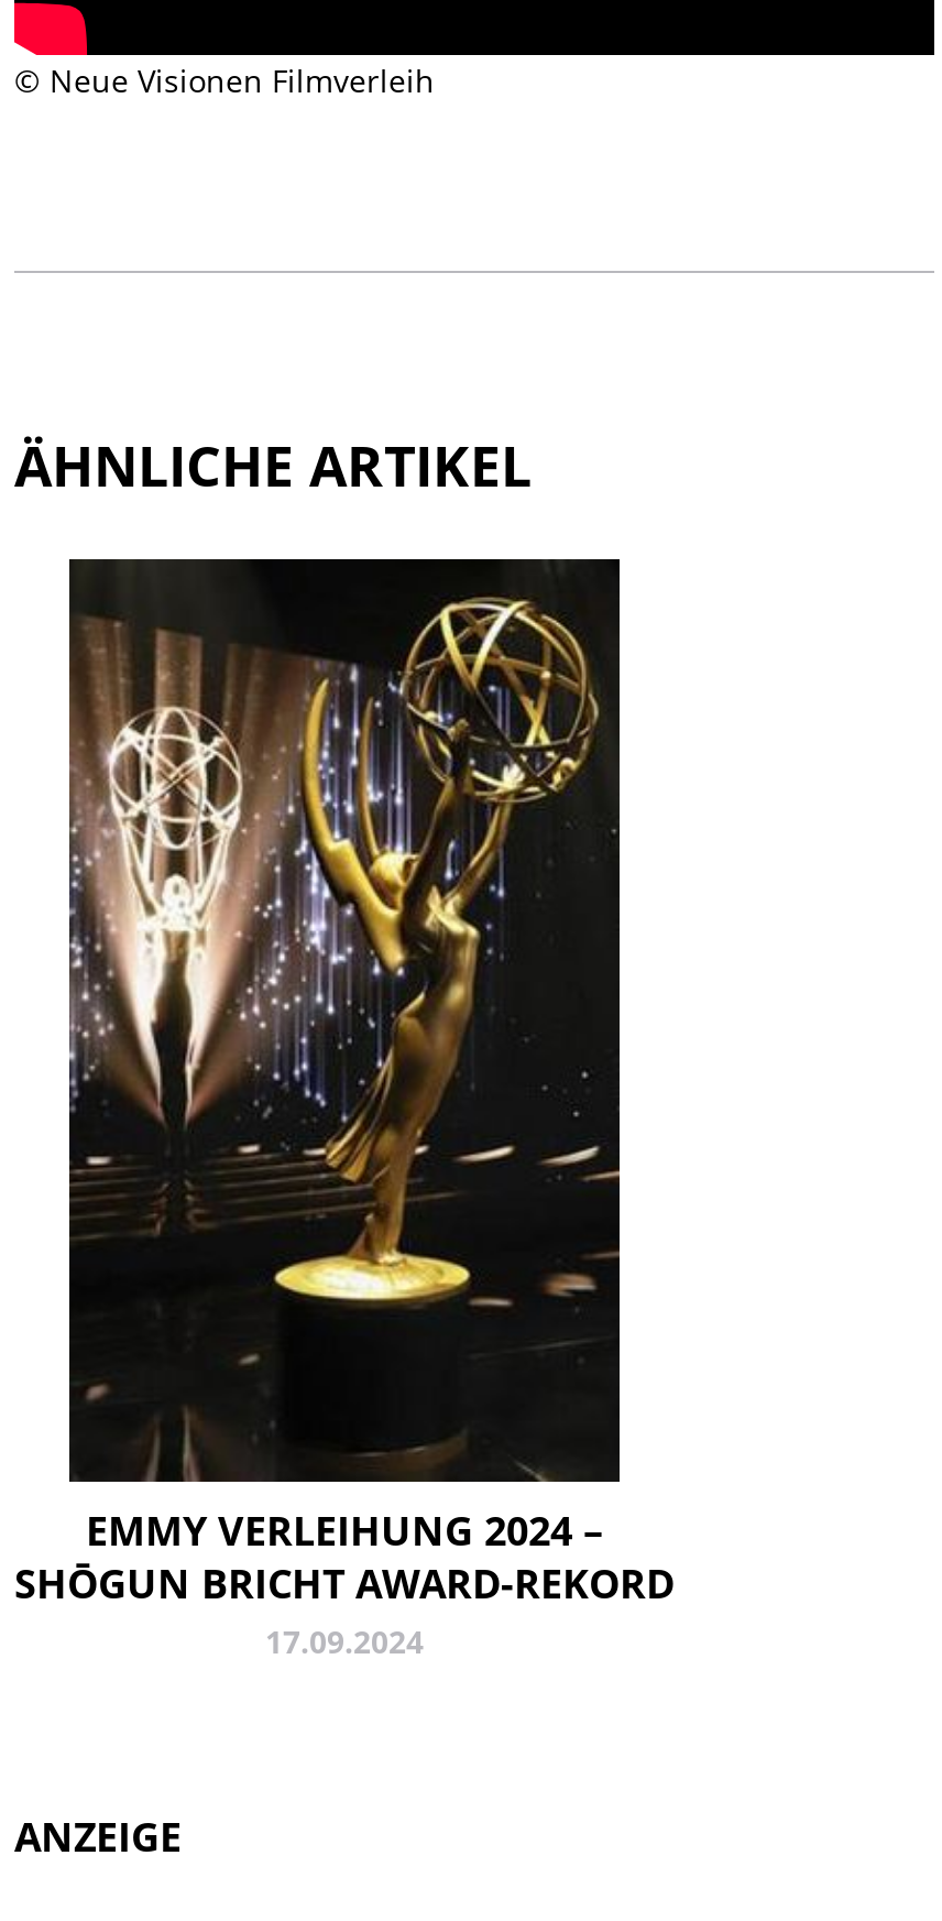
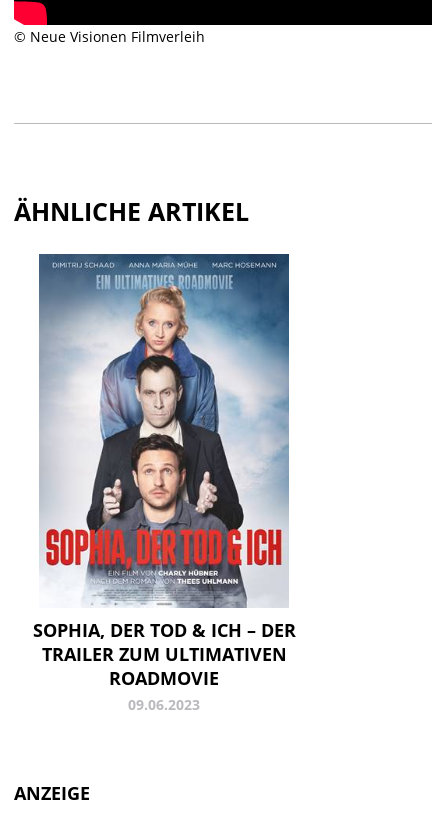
[67,557,622,1343] [image] -> [39,253,290,610] [image]
[14,1504,675,1662] EMMY VERLEIHUNG 2024 – | SHŌGUN BRICHT AWARD-REKORD | 17.09.2024 -> [32,618,295,714] SOPHIA, DER TOD & ICH – DER | TRAILER ZUM ULTIMATIVEN | ROADMOVIE | 09.06.2023

